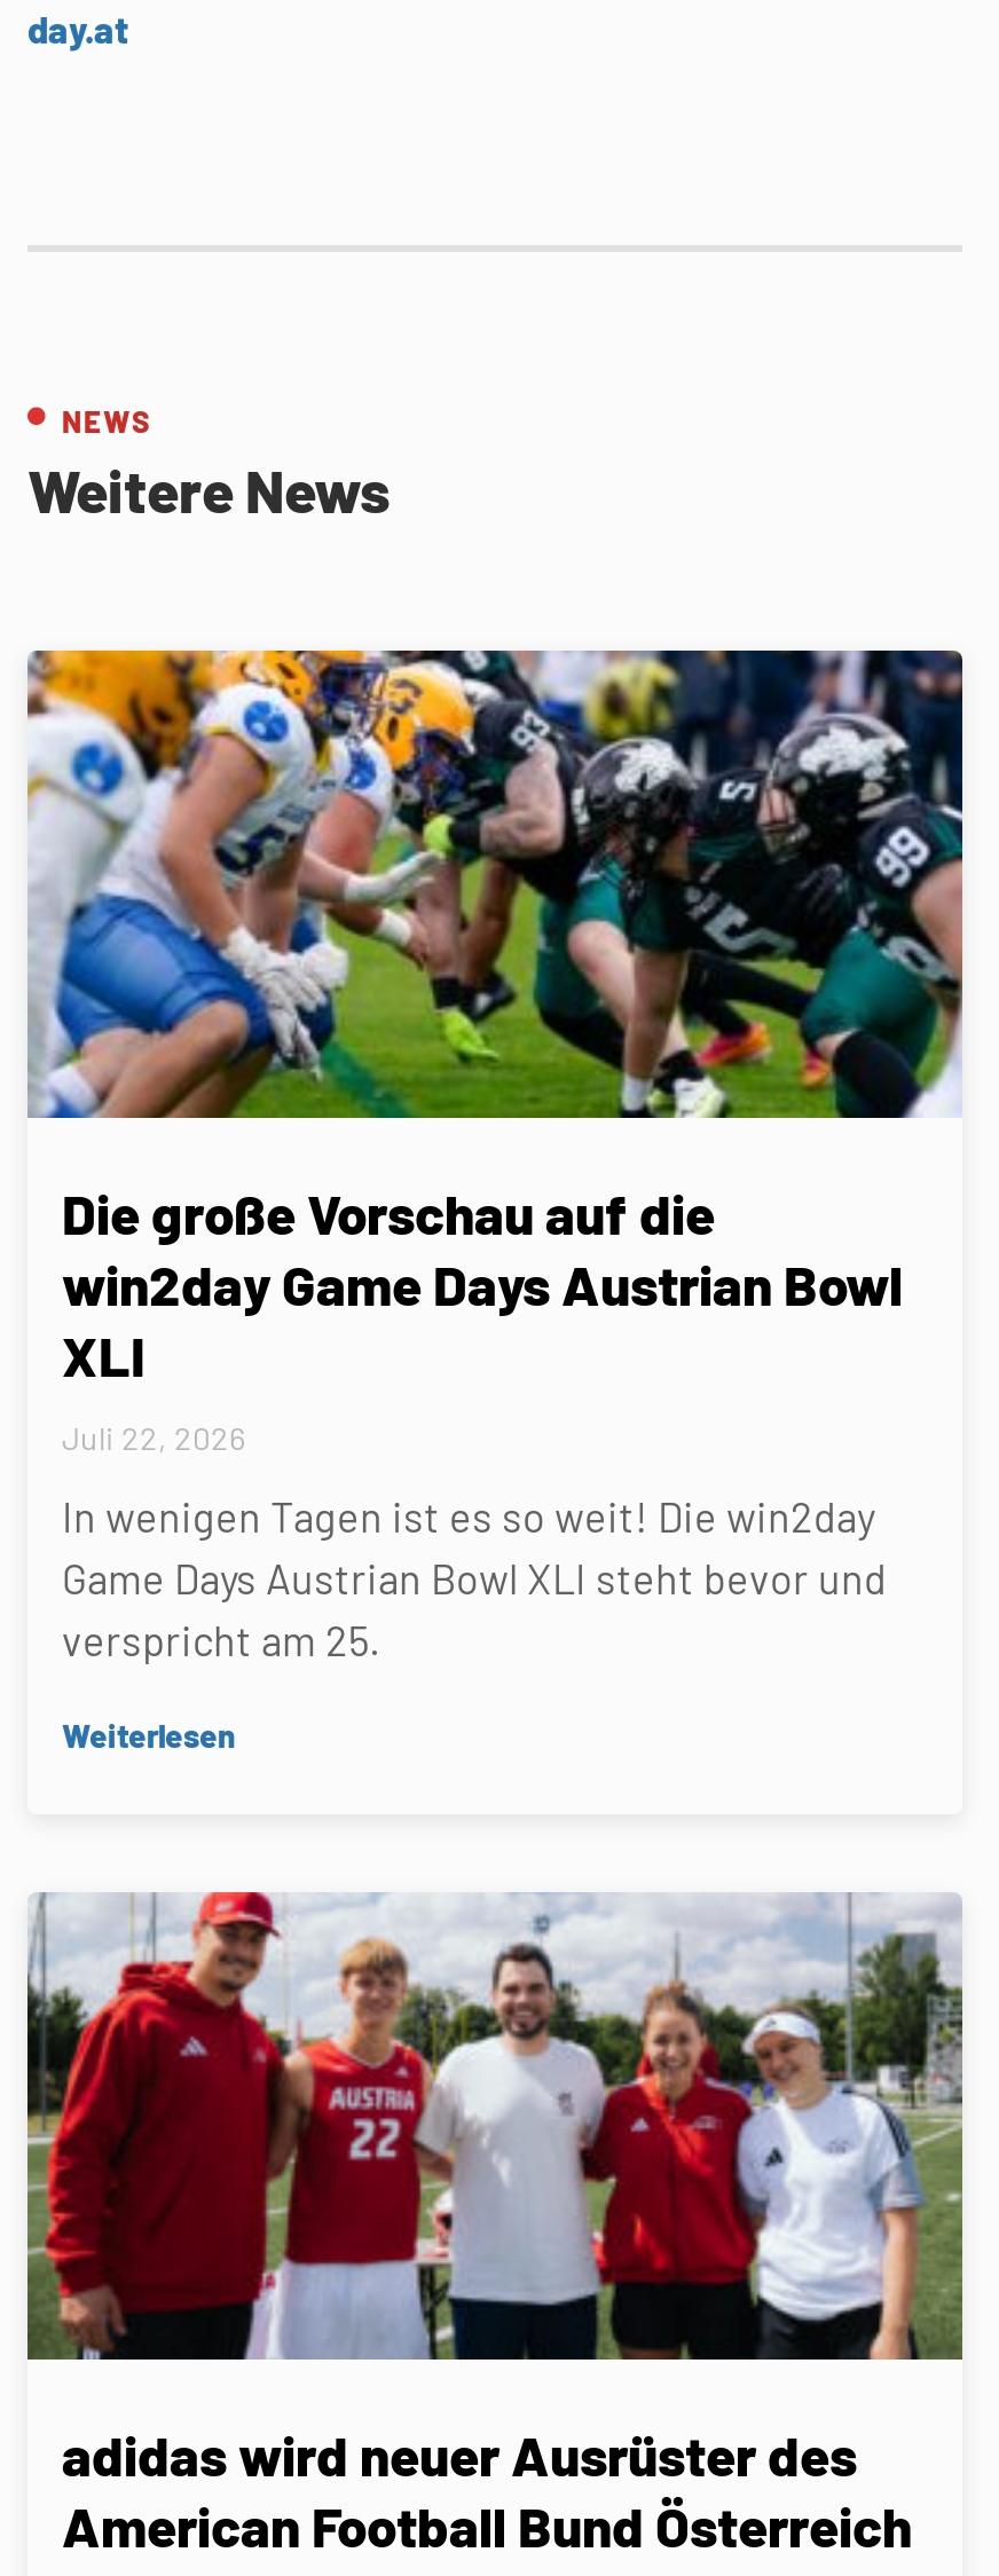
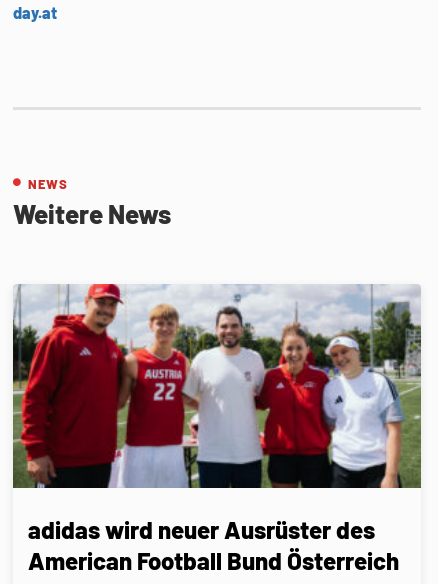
[25,648,965,1755] [image] | Die große Vorschau auf die | win2day Game Days Austrian Bowl | XLI | Juli 22, 2026 | In wenigen Tagen ist es so weit! Die win2day | Game Days Austrian Bowl XLI steht bevor und | verspricht am 25. | Weiterlesen -> none

